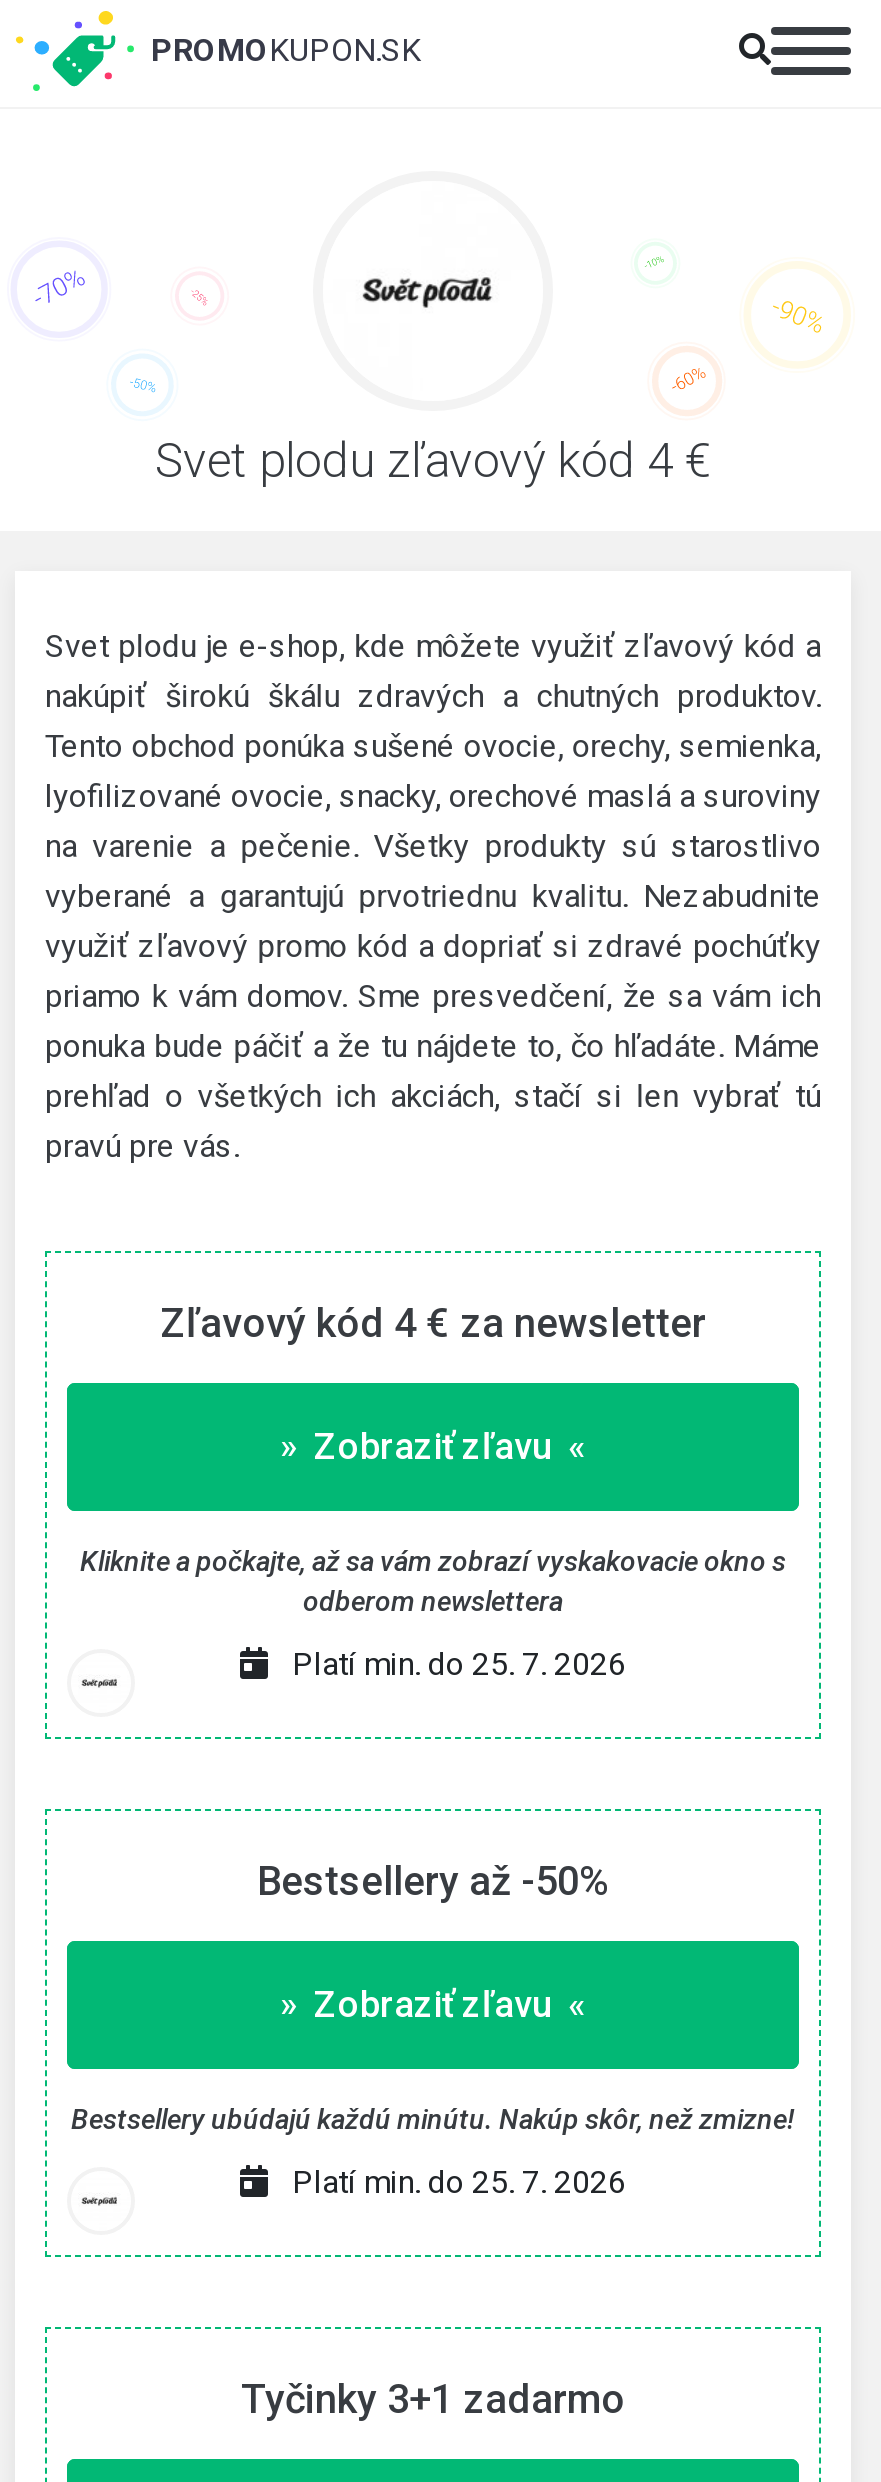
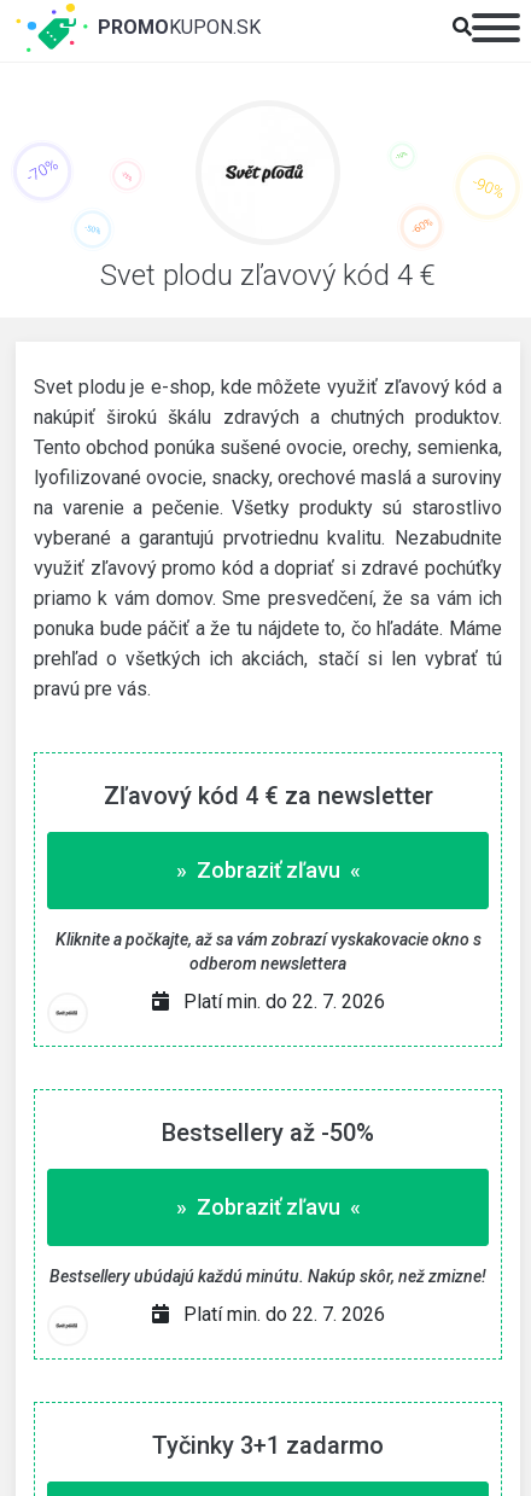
[292,1645,626,1683] Platí min. do 25. 7. 2026 -> [183,990,384,1013] Platí min. do 22. 7. 2026
[292,2163,626,2201] Platí min. do 25. 7. 2026 -> [183,1303,384,1326] Platí min. do 22. 7. 2026

